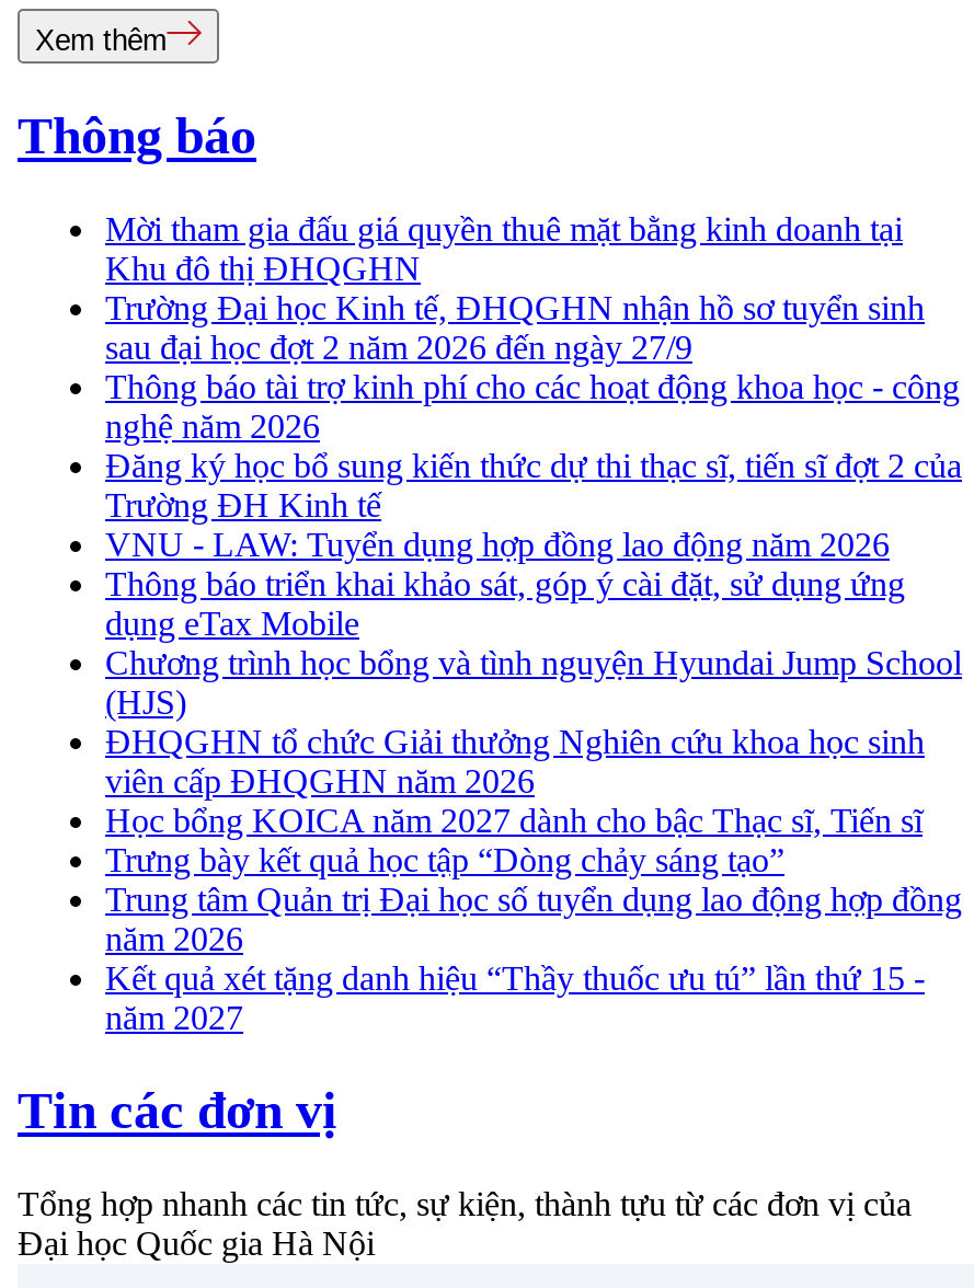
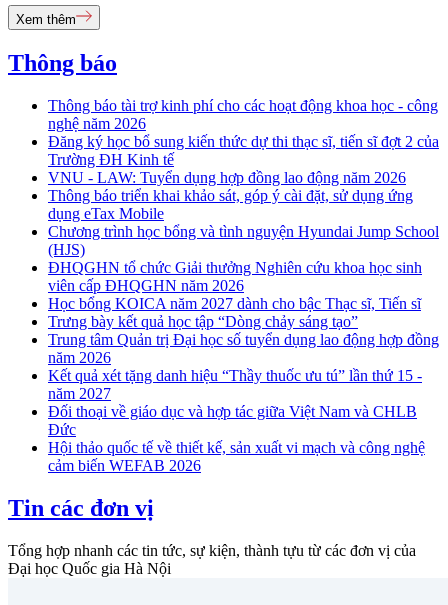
[105,211,925,366] Mời tham gia đấu giá quyền thuê mặt bằng kinh doanh tại | Khu đô thị ĐHQGHN | Trường Đại học Kinh tế, ĐHQGHN nhận hồ sơ tuyển sinh | sau đại học đợt 2 năm 2026 đến ngày 27/9 -> none
moved [105,368,962,1037] -> [48,97,439,402]: Thông báo tài trợ kinh phí cho các hoạt động khoa học - công | nghệ năm 2026 | Đăng ký học bổ sung kiến thức dự thi thạc sĩ, tiến sĩ đợt 2 của | ... | Kết quả xét tặng danh hiệu “Thầy thuốc ưu tú” lần thứ 15 - | năm 2027
none -> [48,403,425,474] Đối thoại về giáo dục và hợp tác giữa Việt Nam và CHLB | Đức | Hội thảo quốc tế về thiết kế, sản xuất vi mạch và công nghệ | cảm biến WEFAB 2026

